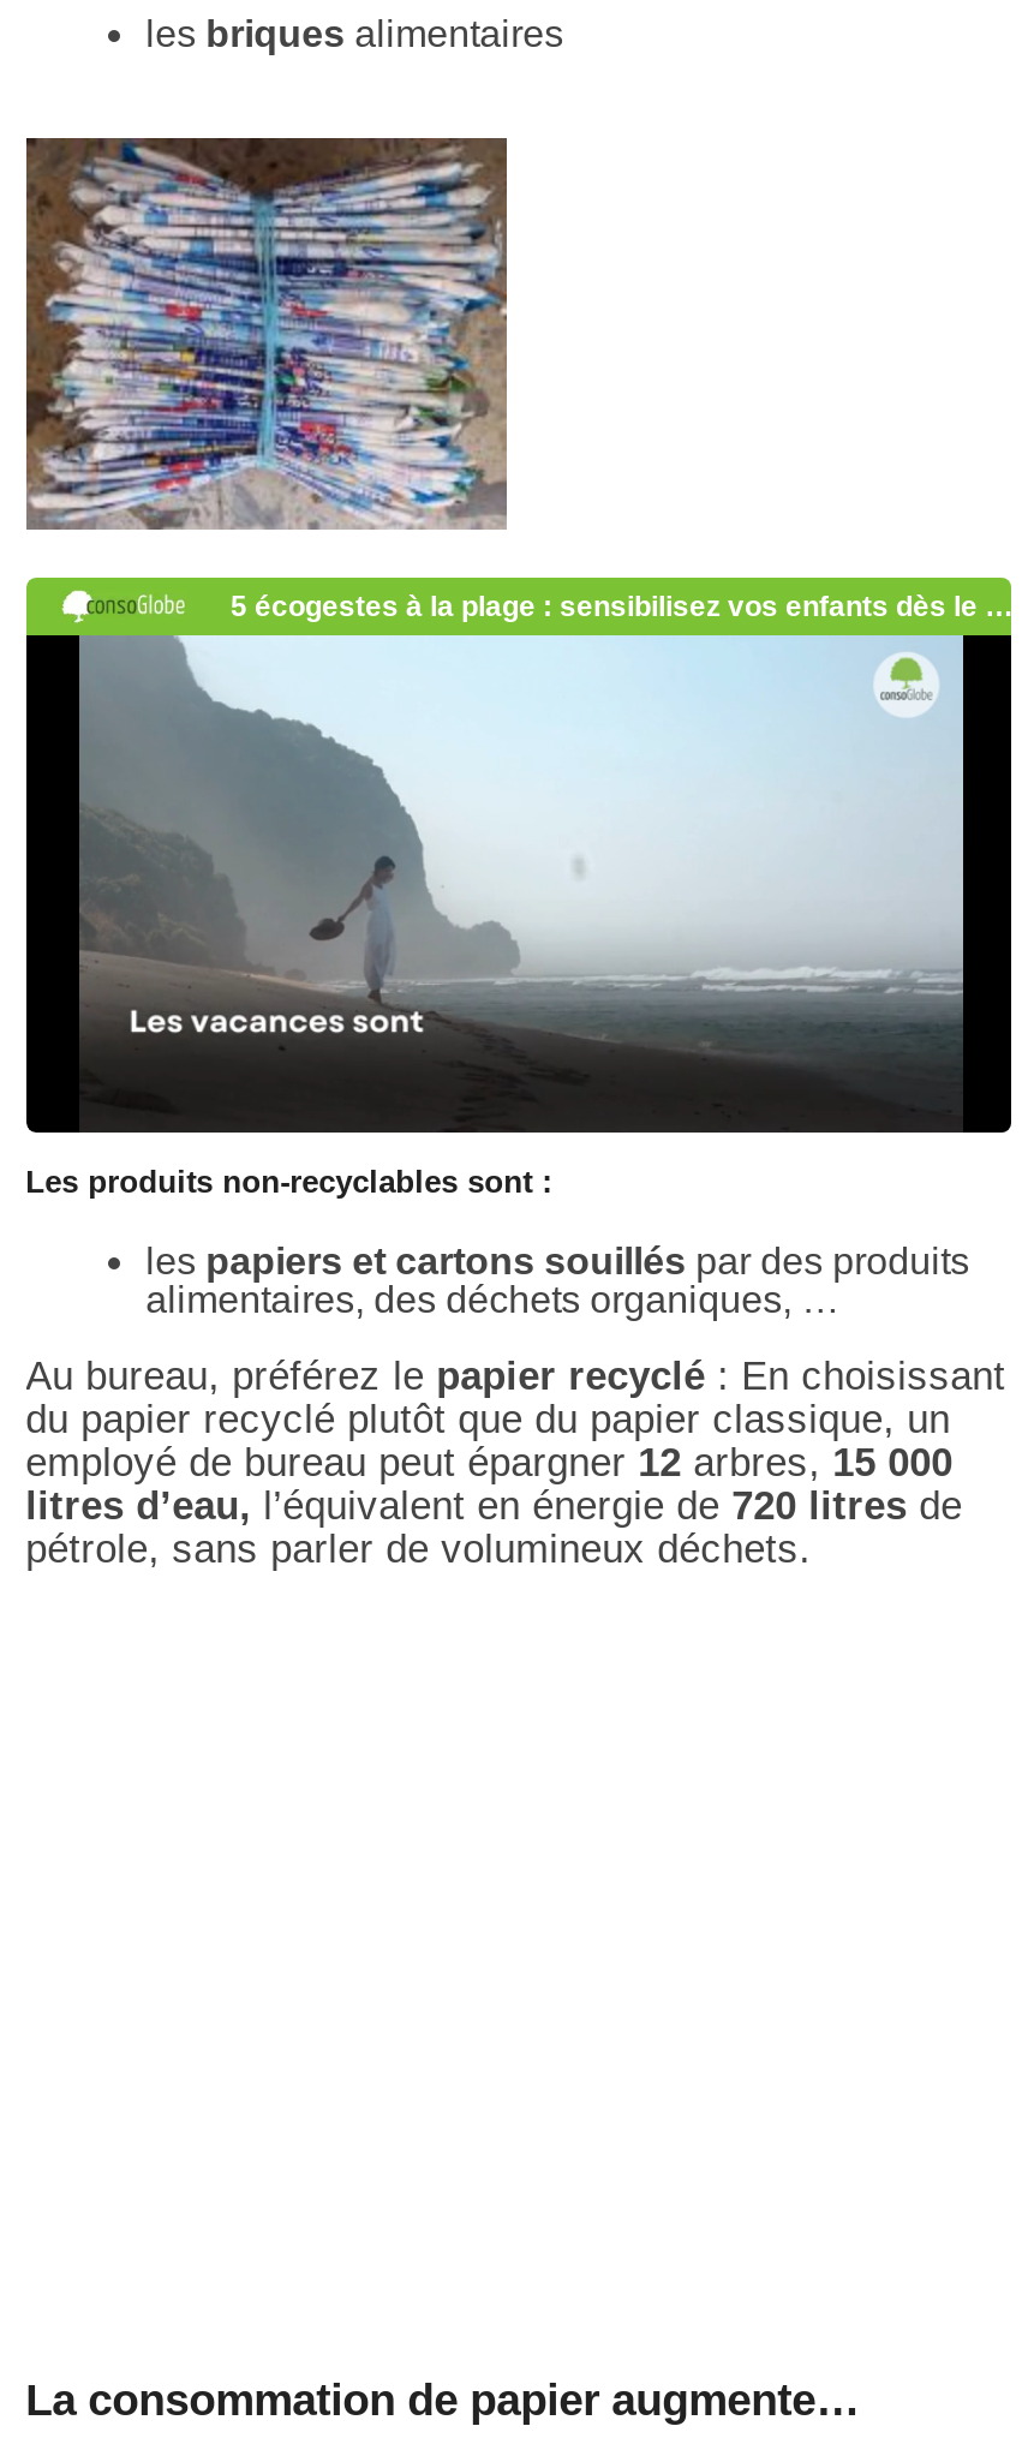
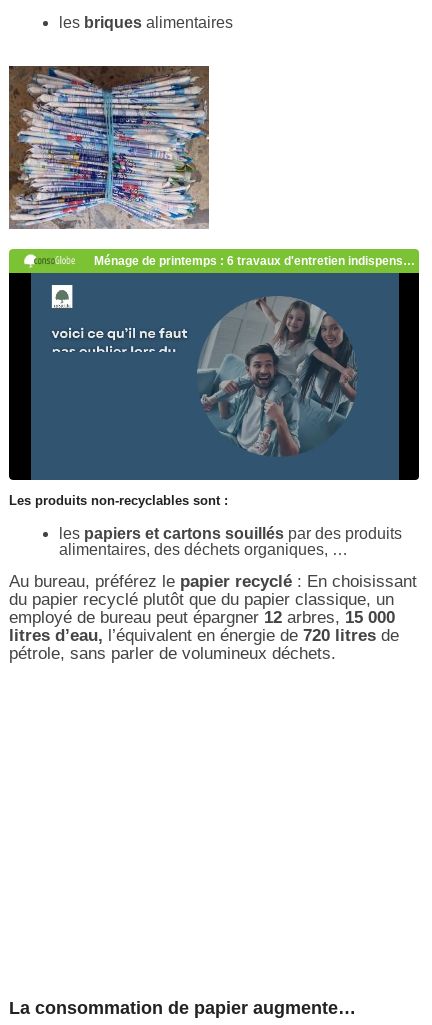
[79,594,978,1133] [image] -> [31,254,407,480] [image]

